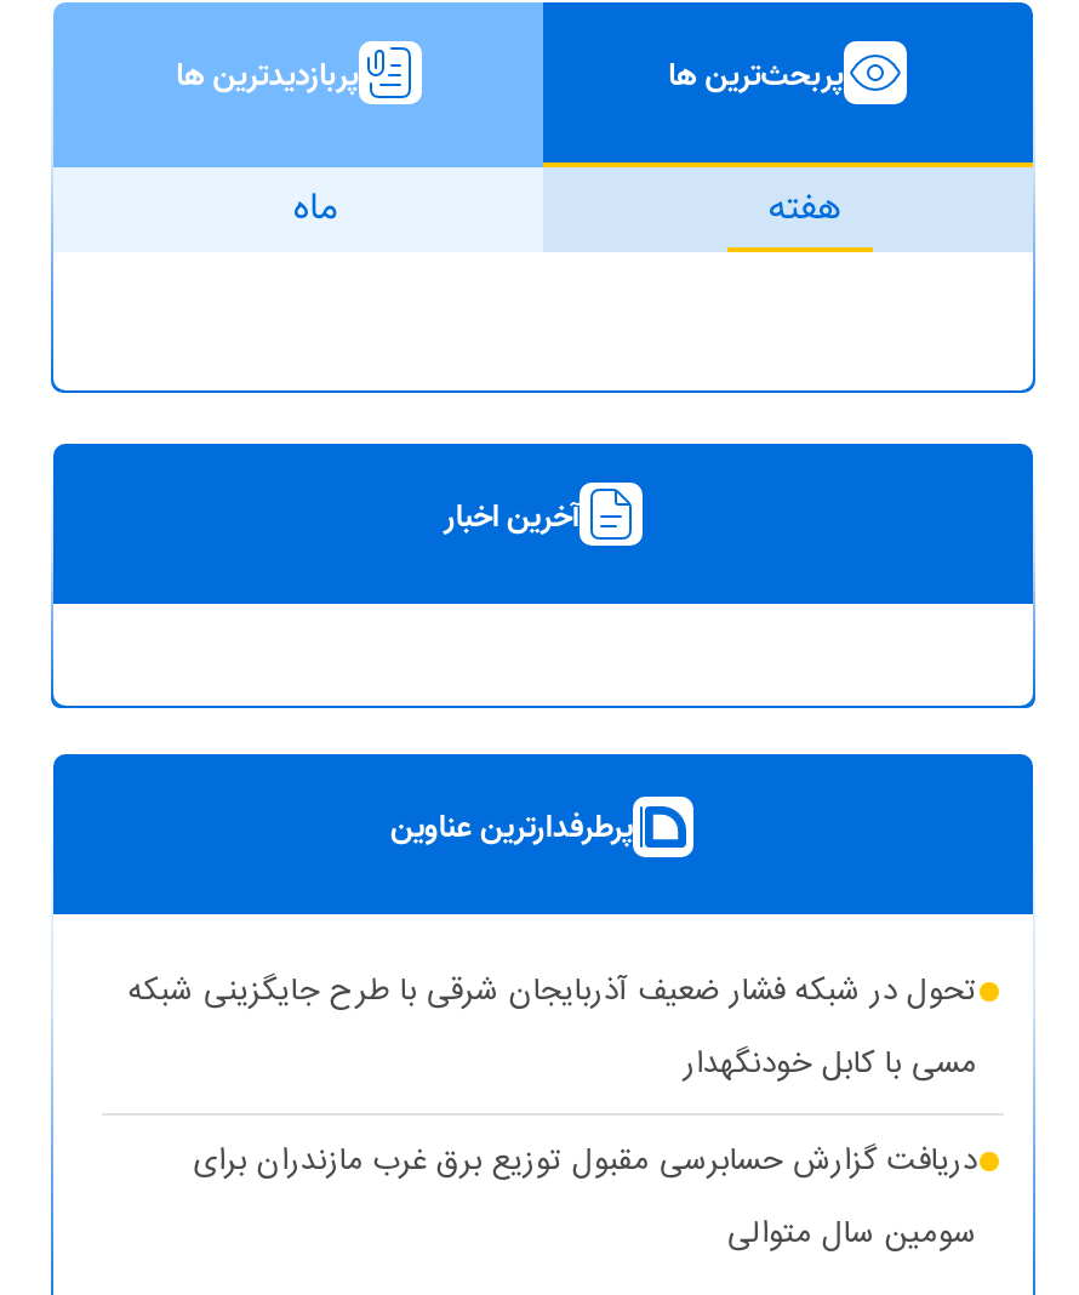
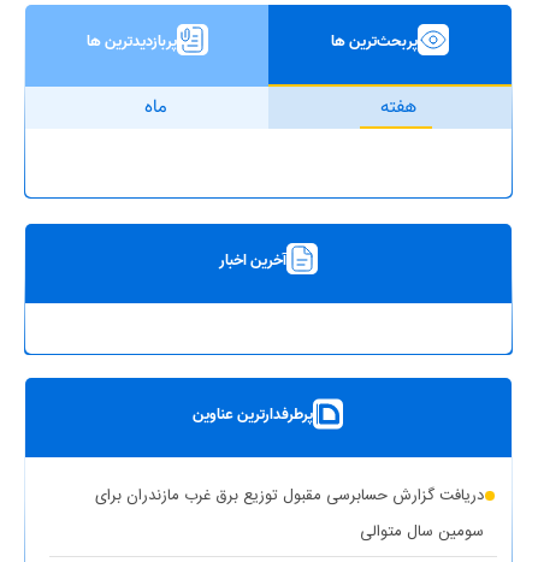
[128,964,977,1090] تحول در شبکه فشار ضعیف آذربایجان شرقی با طرح جایگزینی شبکه | مسی با کابل خودنگهدار -> none

